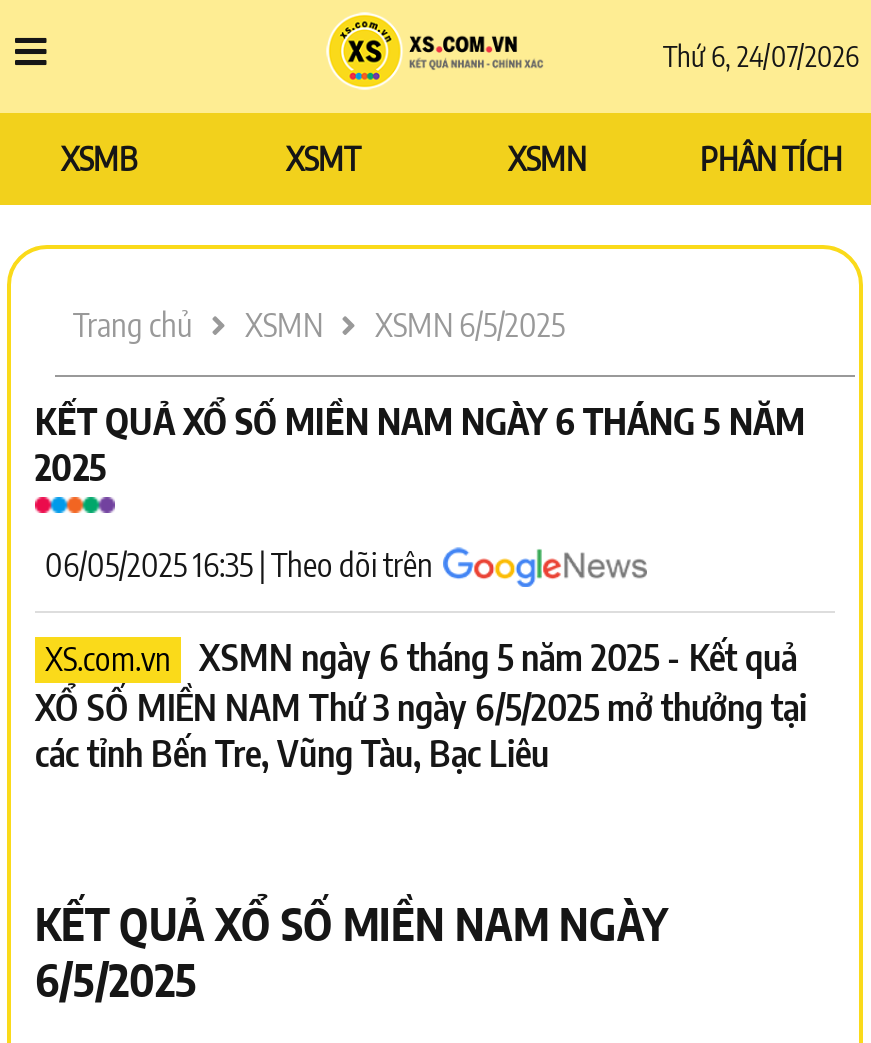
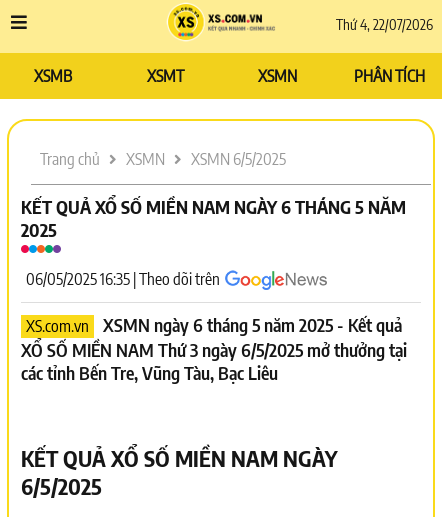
[663,39,859,73] Thứ 6, 24/07/2026 -> [336,16,433,33] Thứ 4, 22/07/2026

